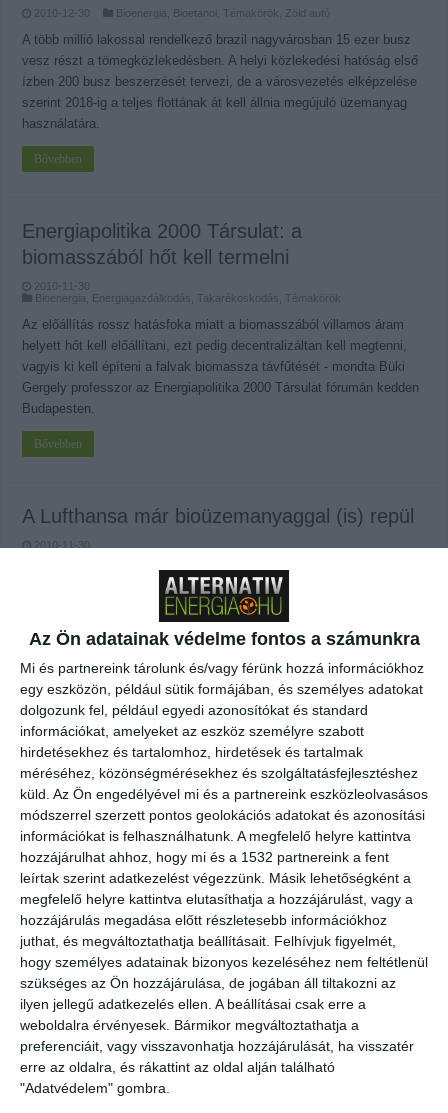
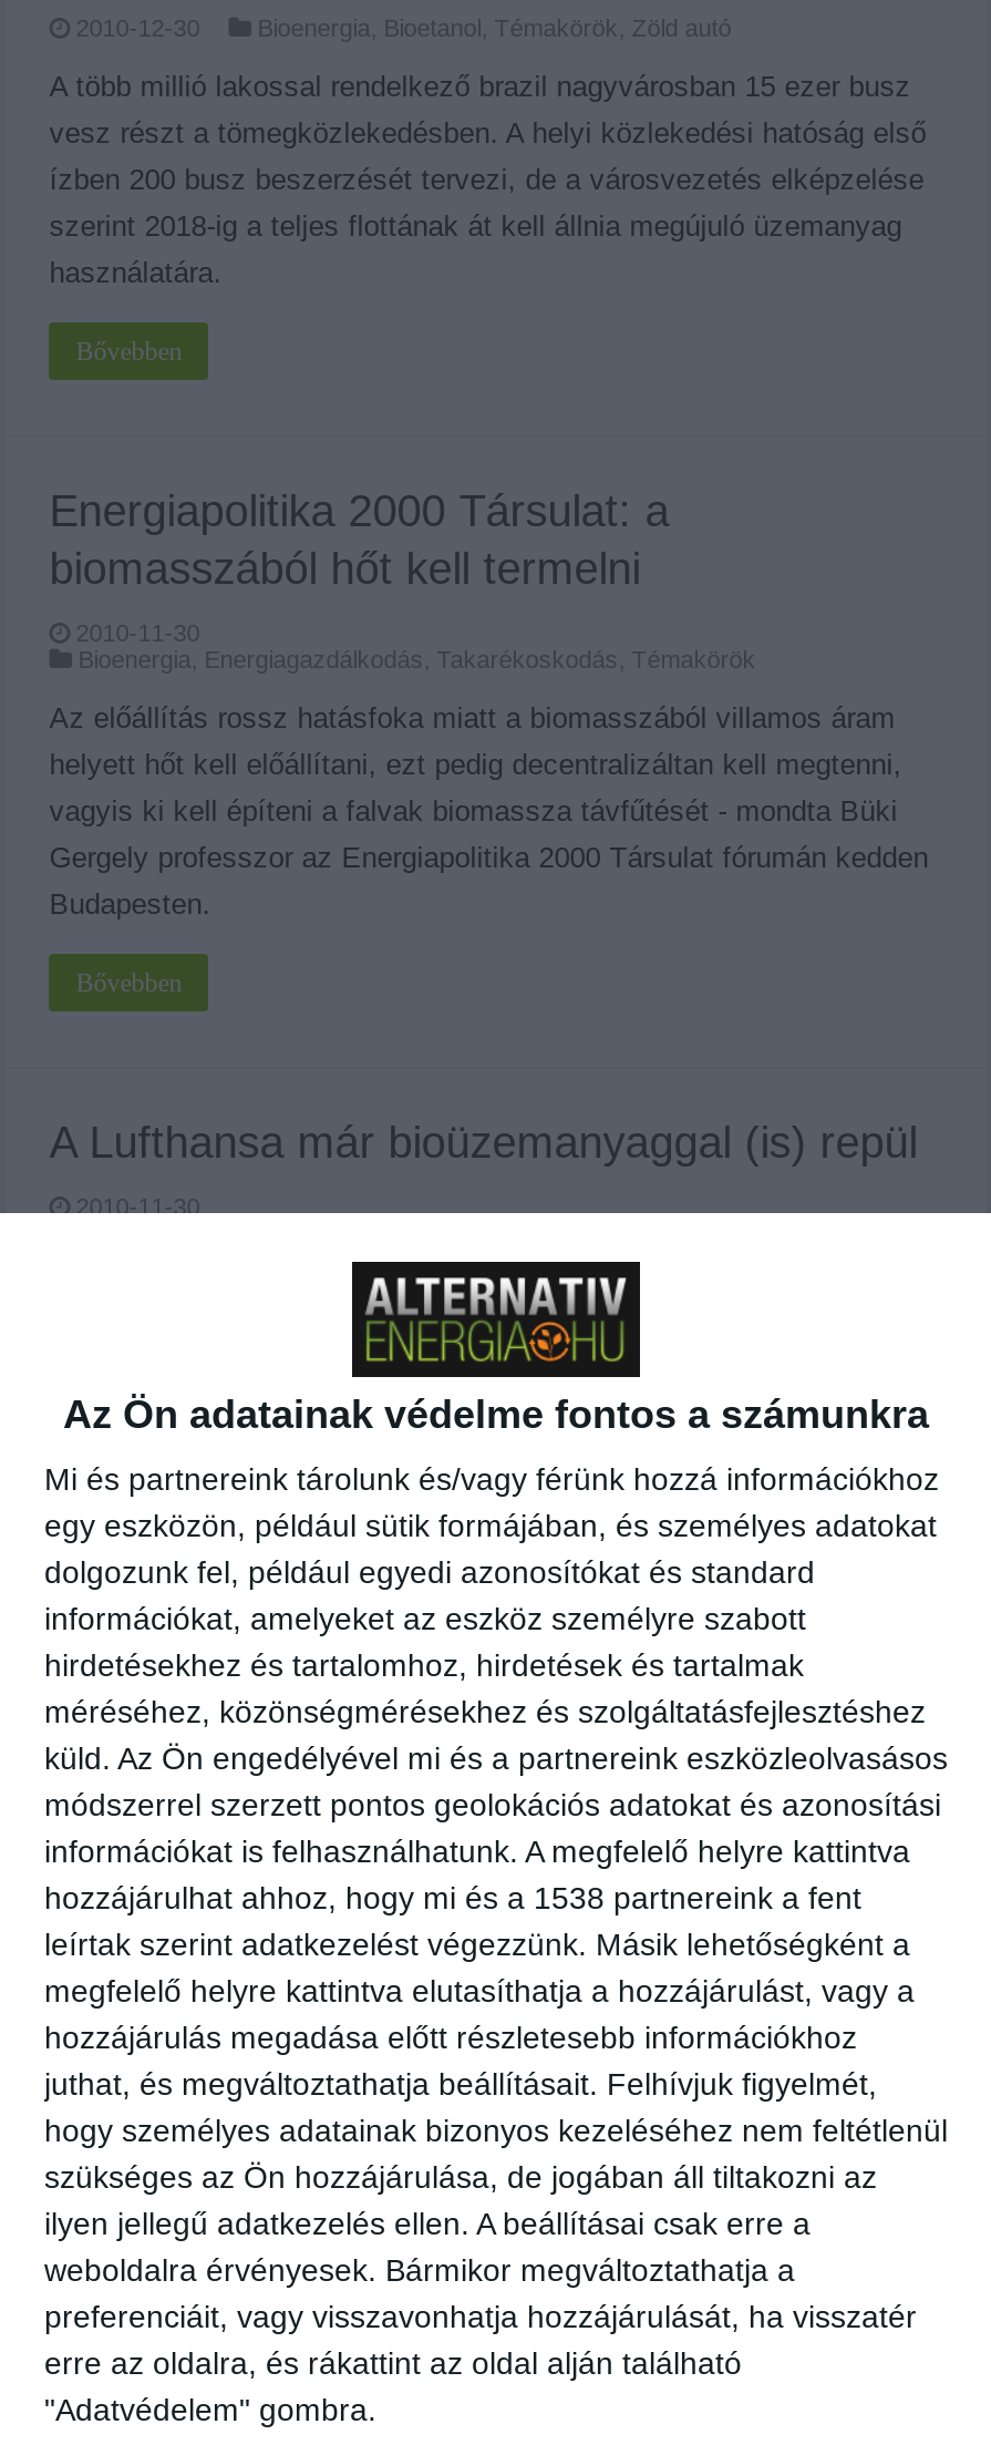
[20,849,389,865] hozzájárulhat ahhoz, hogy mi és a 1532 partnereink a fent -> [44,1881,861,1917] hozzájárulhat ahhoz, hogy mi és a 1538 partnereink a fent

